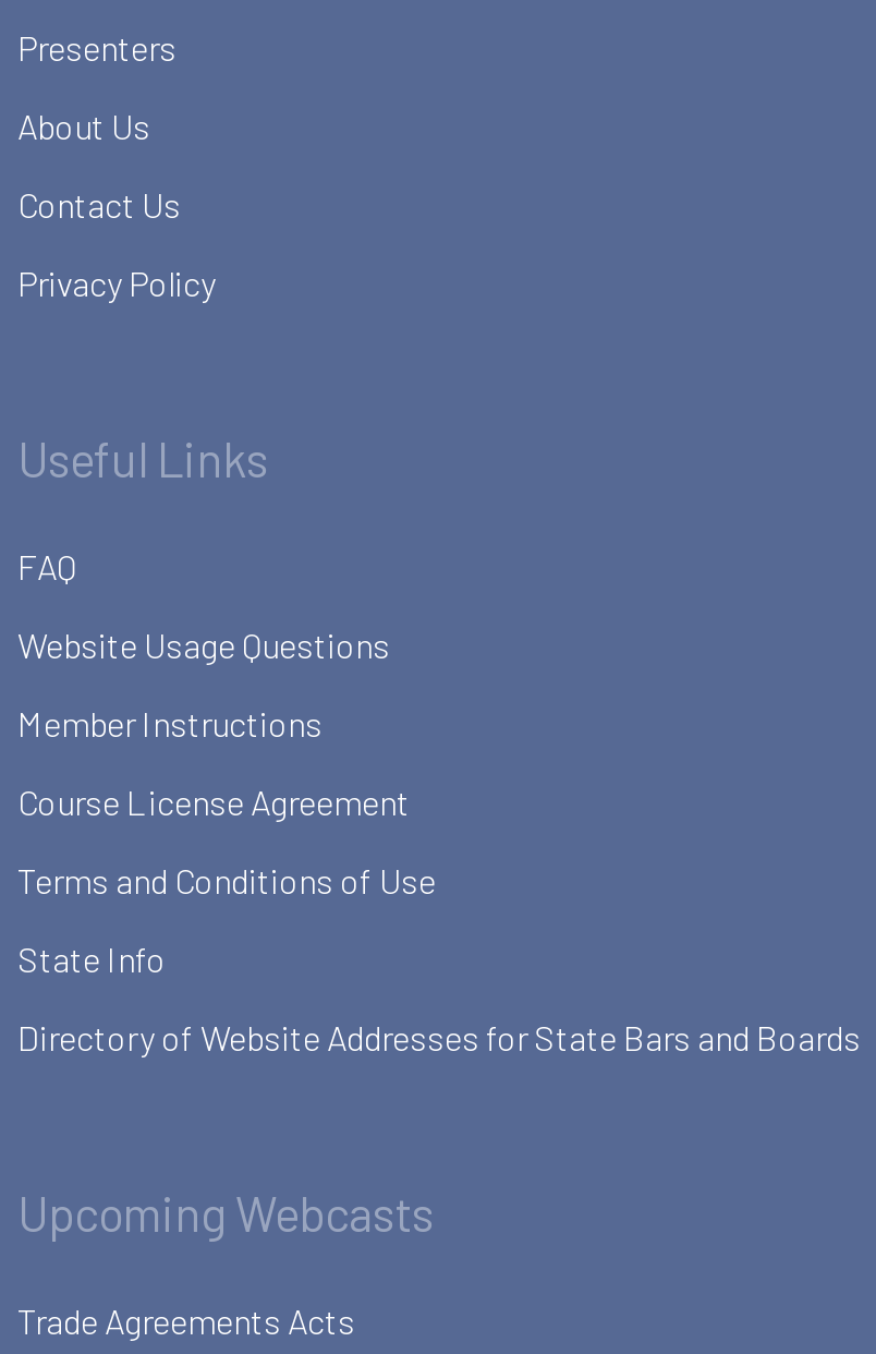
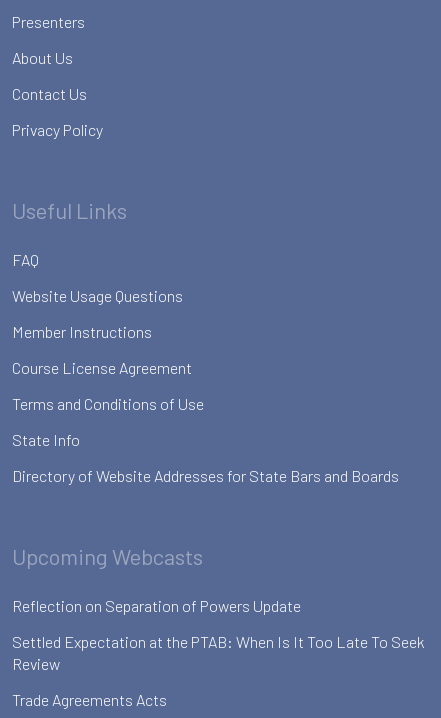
none -> [12,596,425,673] Reflection on Separation of Powers Update | Settled Expectation at the PTAB: When Is It Too Late To Seek | Review

